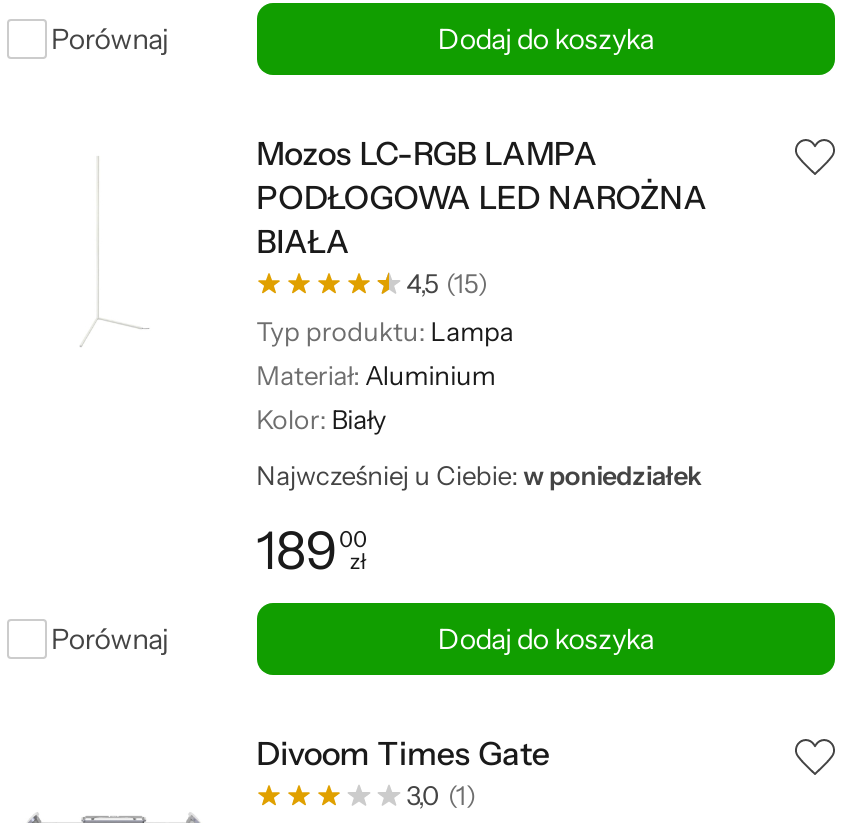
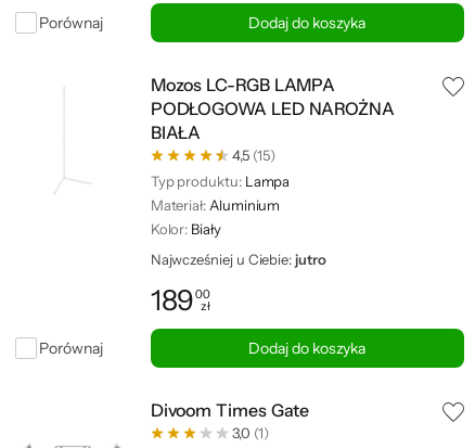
[256,459,701,491] Najwcześniej u Ciebie: w poniedziałek -> [150,251,326,268] Najwcześniej u Ciebie: jutro

